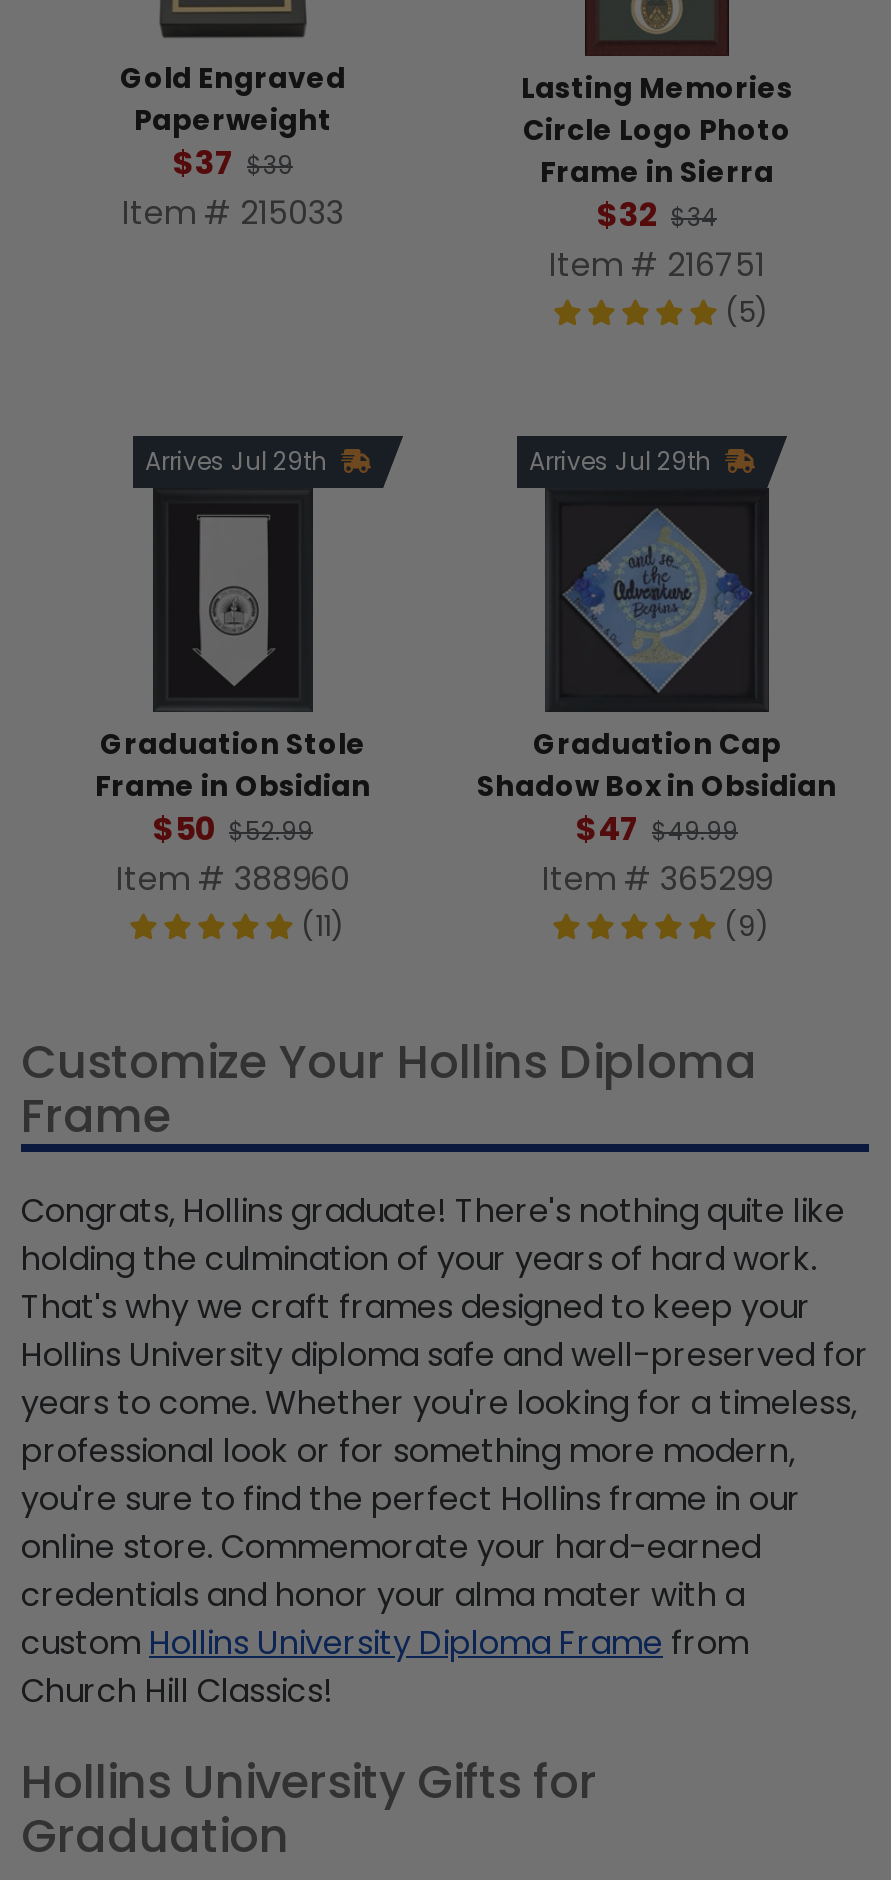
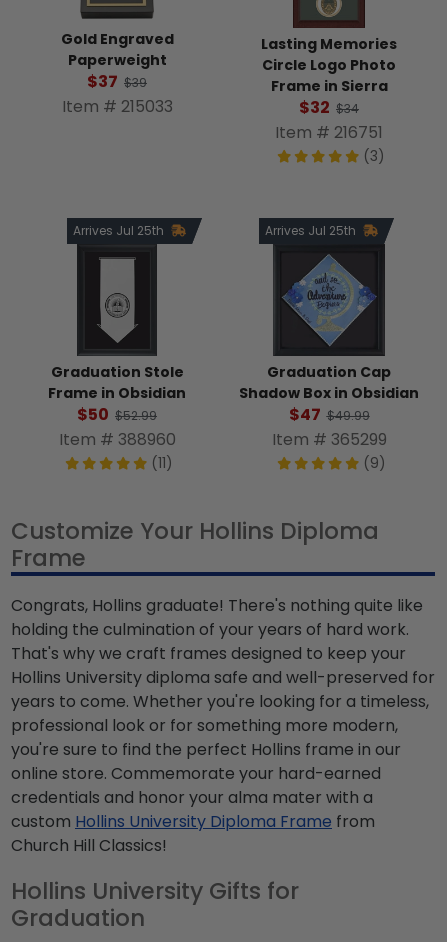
[725,291,769,331] (5) -> [363,146,385,166] (3)
[145,444,333,478] Arrives Jul 29th -> [73,222,167,239] Arrives Jul 25th
[529,444,717,478] Arrives Jul 29th -> [265,222,359,239] Arrives Jul 25th

